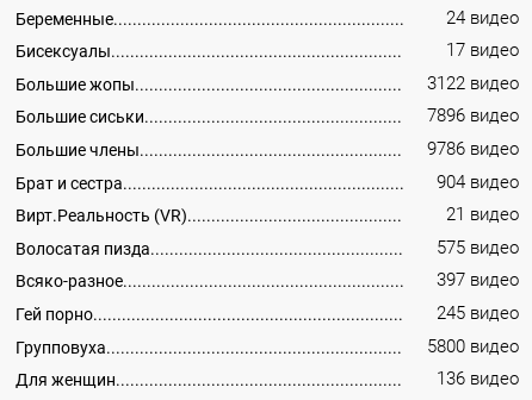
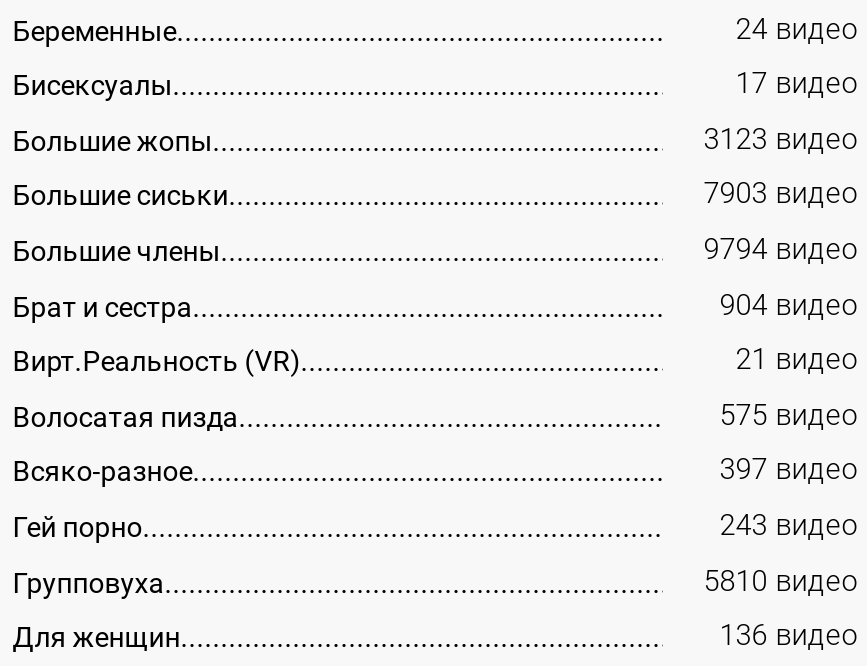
[427,74,519,94] 3122 видео -> [704,123,858,157] 3123 видео
[427,106,519,127] 7896 видео -> [704,178,858,212] 7903 видео
[427,139,519,160] 9786 видео -> [704,233,858,267] 9794 видео
[437,304,519,324] 245 видео -> [720,509,858,543] 243 видео
[427,336,519,357] 5800 видео -> [704,564,858,598] 5810 видео

